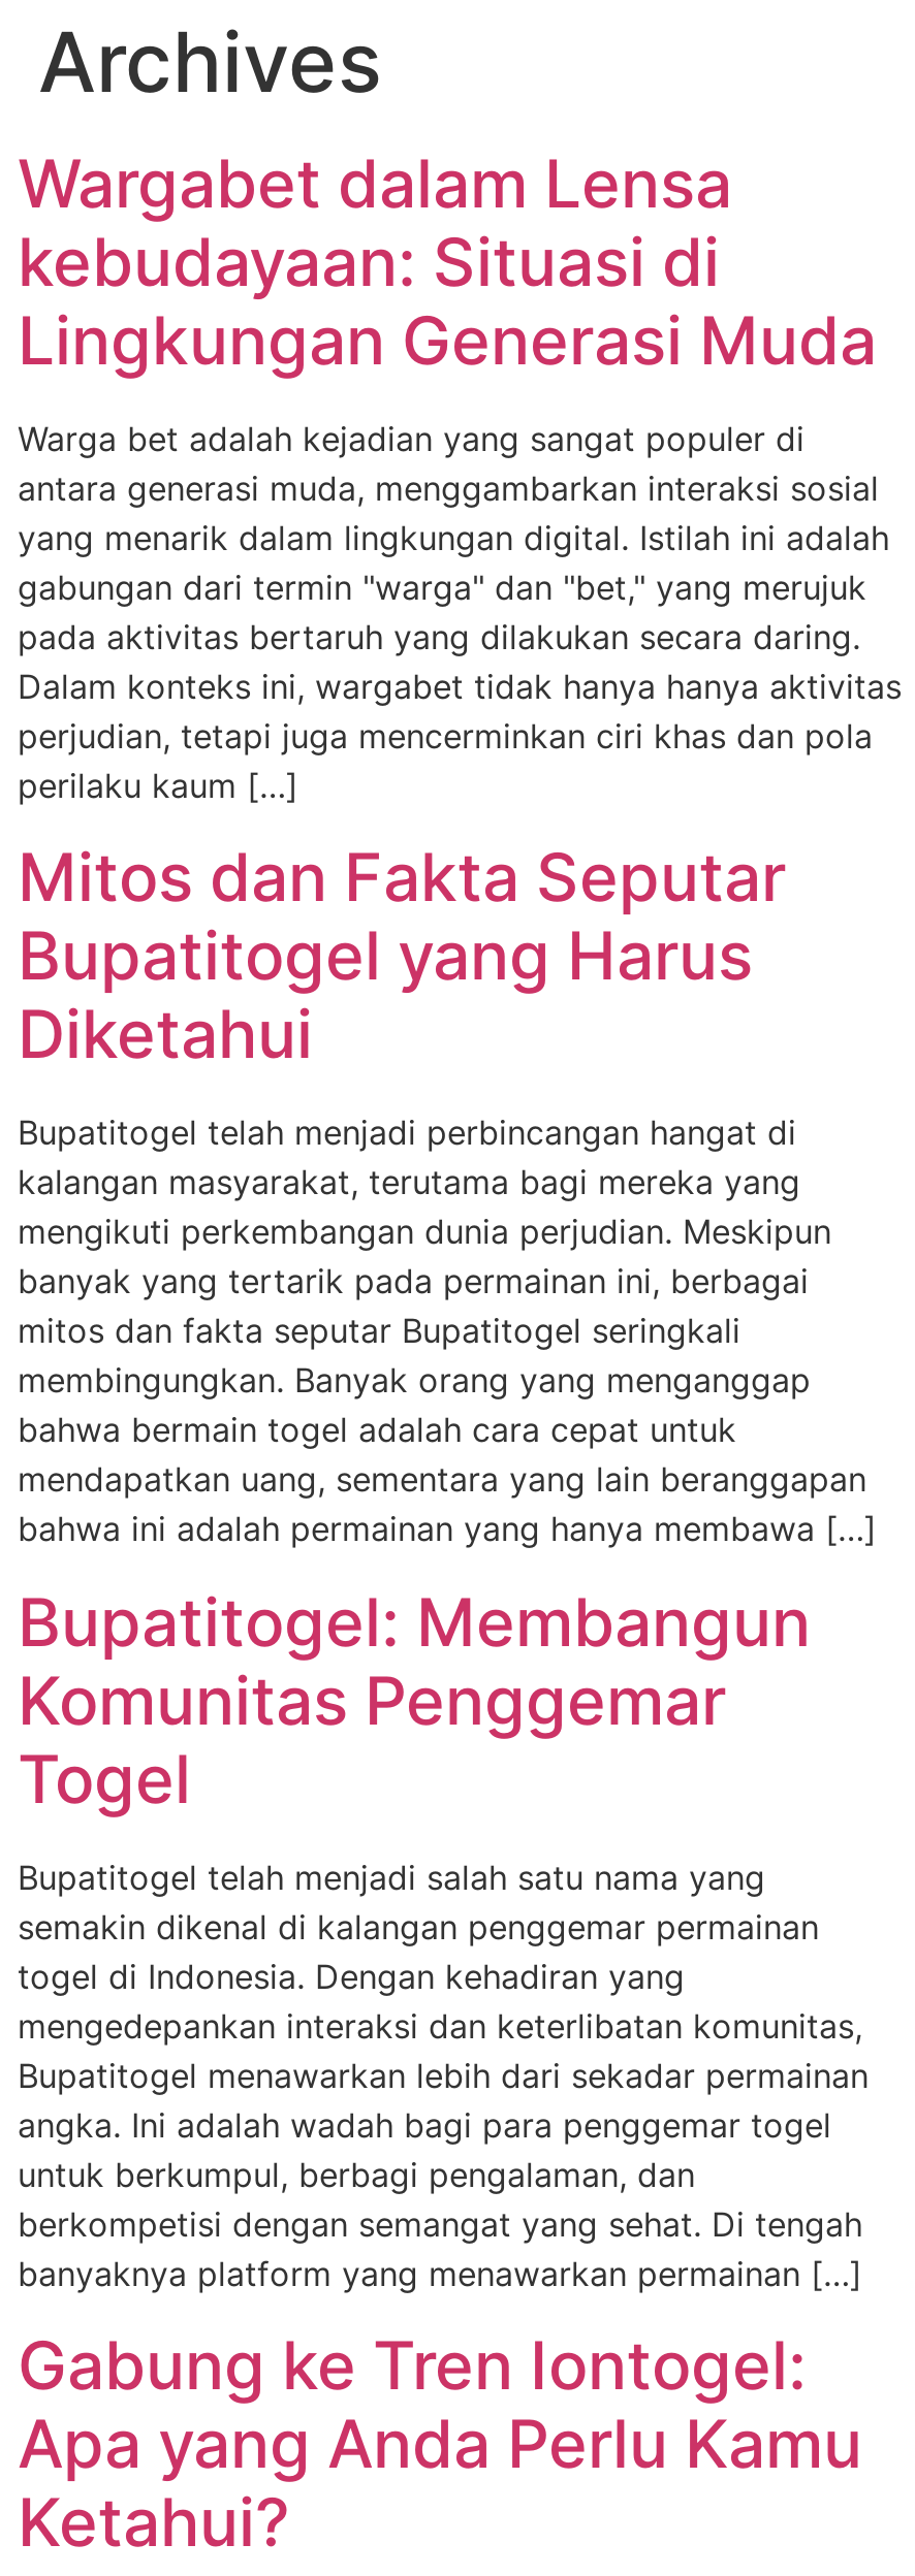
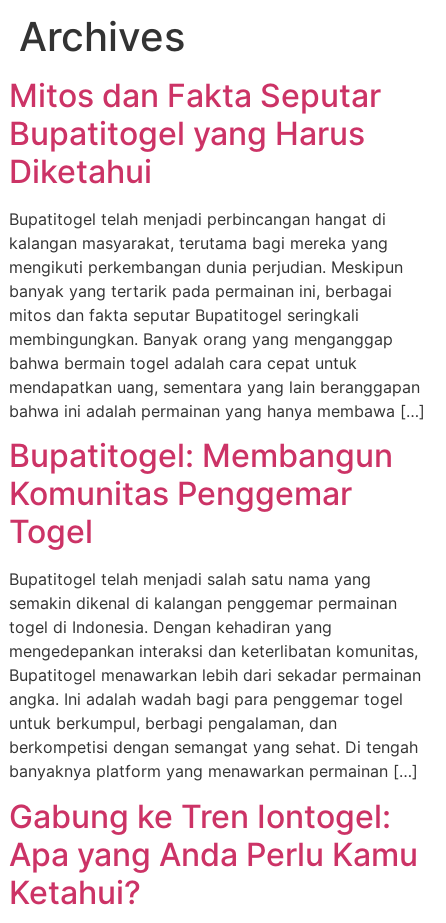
[18,143,902,806] Wargabet dalam Lensa | kebudayaan: Situasi di | Lingkungan Generasi Muda | Warga bet adalah kejadian yang sangat populer di | antara generasi muda, menggambarkan interaksi sosial | yang menarik dalam lingkungan digital. Istilah ini adalah | gabungan dari termin "warga" dan "bet," yang merujuk | pada aktivitas bertaruh yang dilakukan secara daring. | Dalam konteks ini, wargabet tidak hanya hanya aktivitas | perjudian, tetapi juga mencerminkan ciri khas dan pola | perilaku kaum […] -> none

